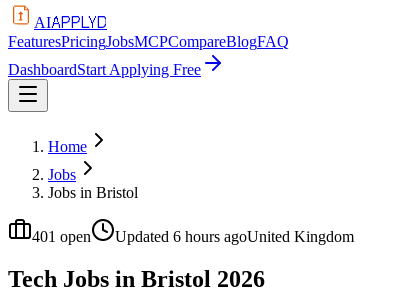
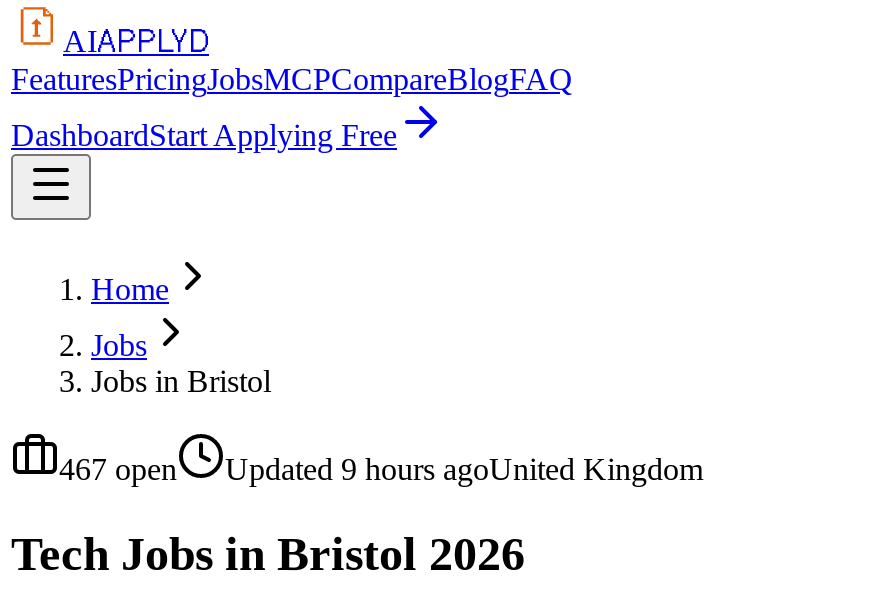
[32,228,91,245] 401 open -> [59,452,177,486] 467 open
[115,228,354,245] Updated 6 hours agoUnited Kingdom -> [225,452,703,486] Updated 9 hours agoUnited Kingdom

